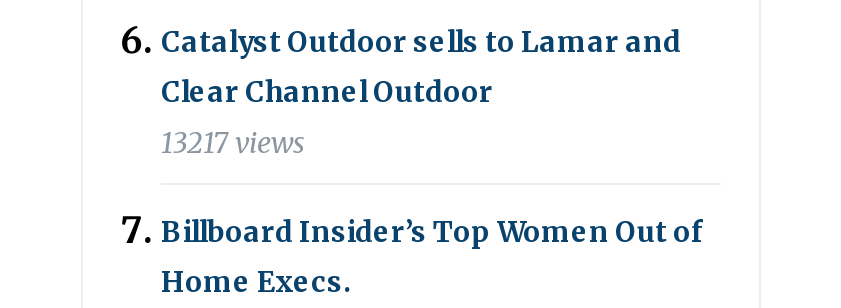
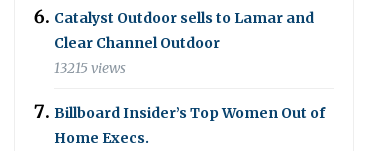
[161,124,305,160] 13217 views -> [54,59,126,77] 13215 views

